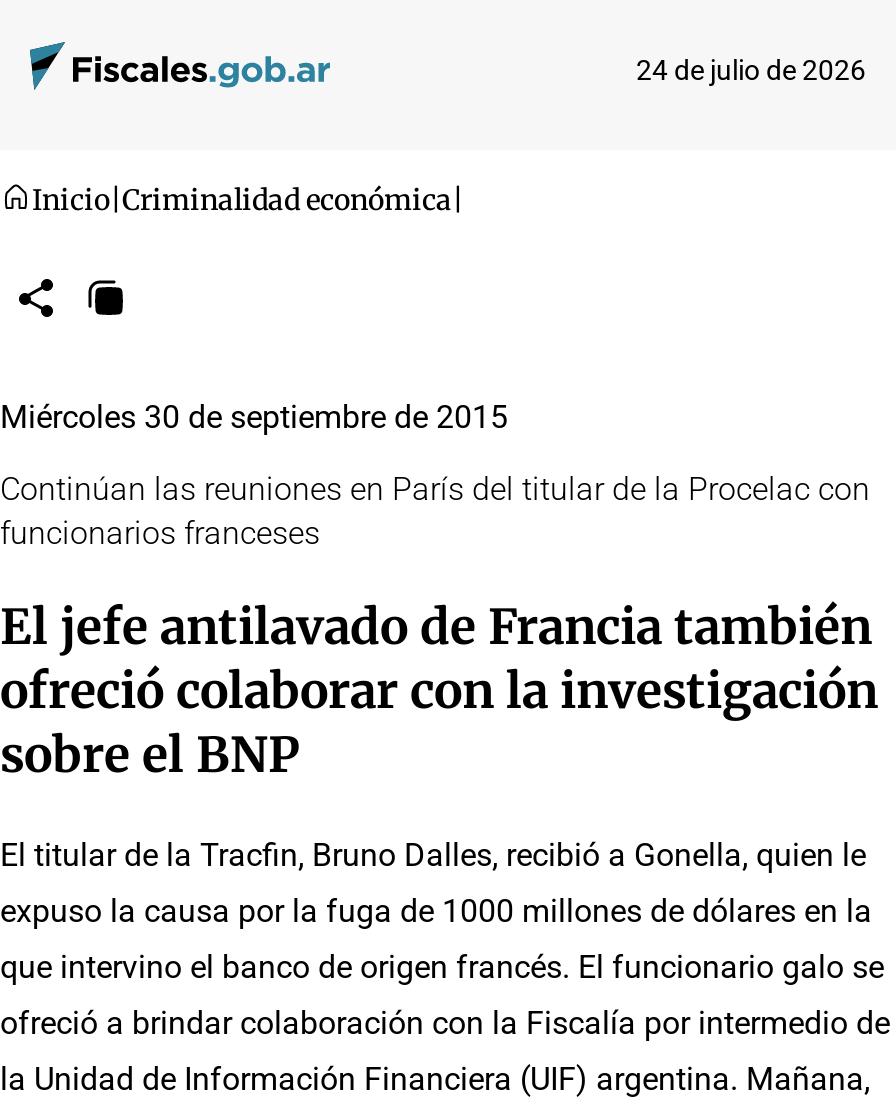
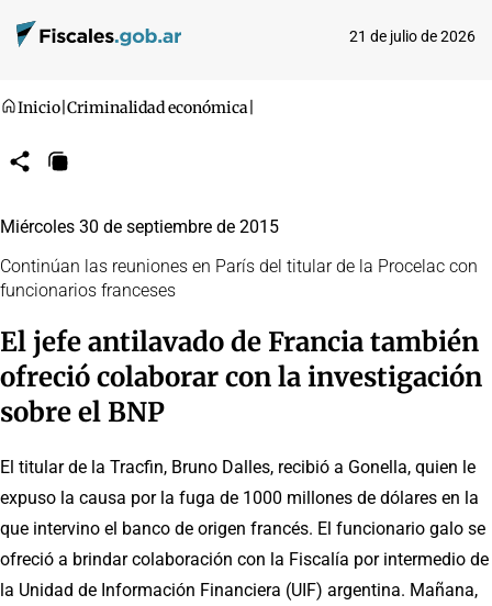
[636,54,866,86] 24 de julio de 2026 -> [349,27,476,45] 21 de julio de 2026

